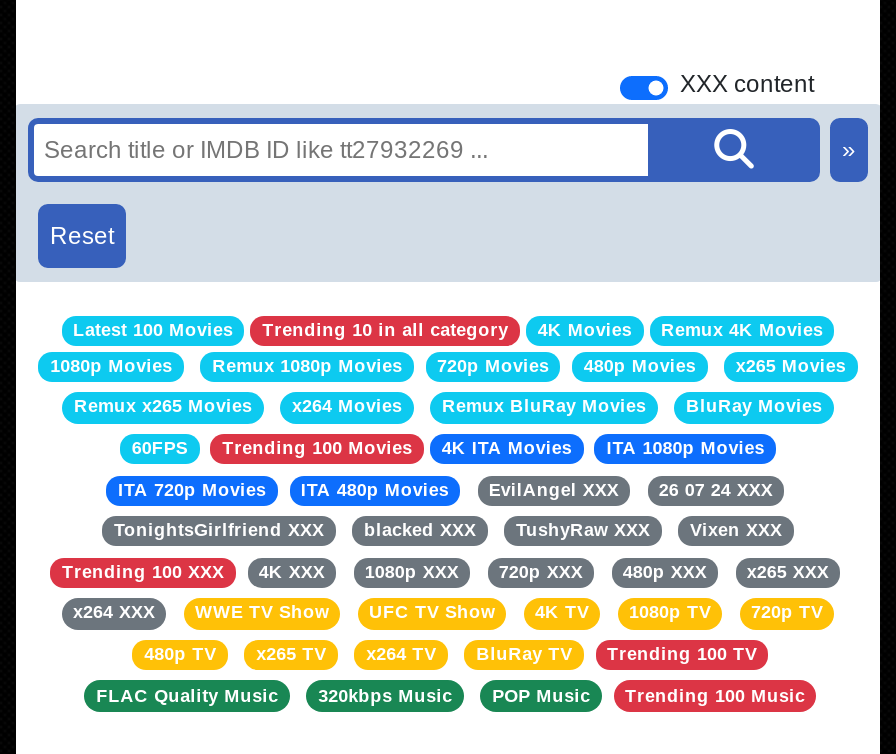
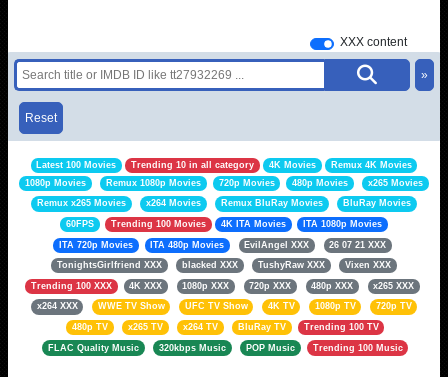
[118,479,773,499] ITA 720p Movies ITA 480p Movies EvilAngel XXX 26 07 24 XXX -> [59,240,386,250] ITA 720p Movies ITA 480p Movies EvilAngel XXX 26 07 21 XXX

